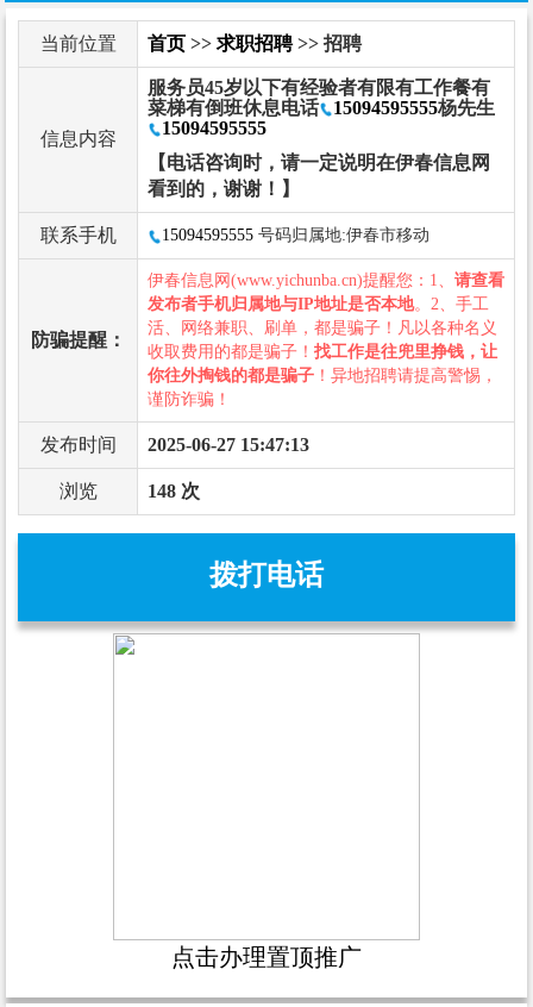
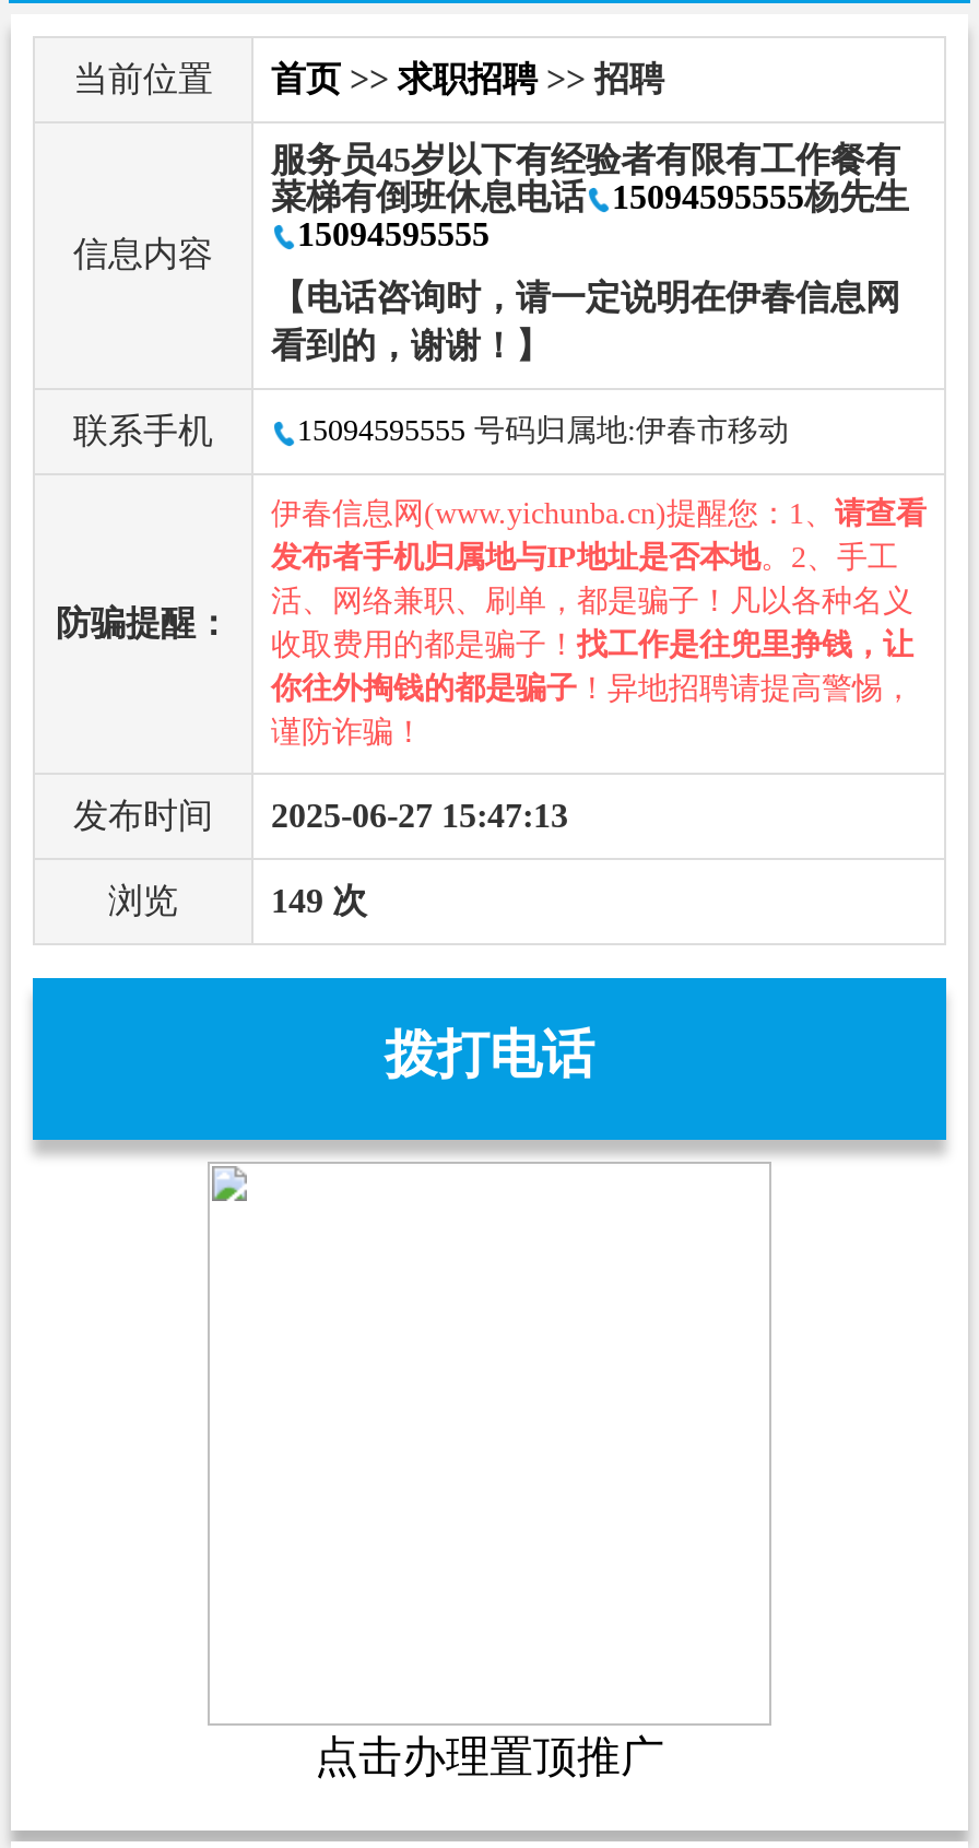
[148,481,200,501] 148 次 -> [271,882,367,919] 149 次

